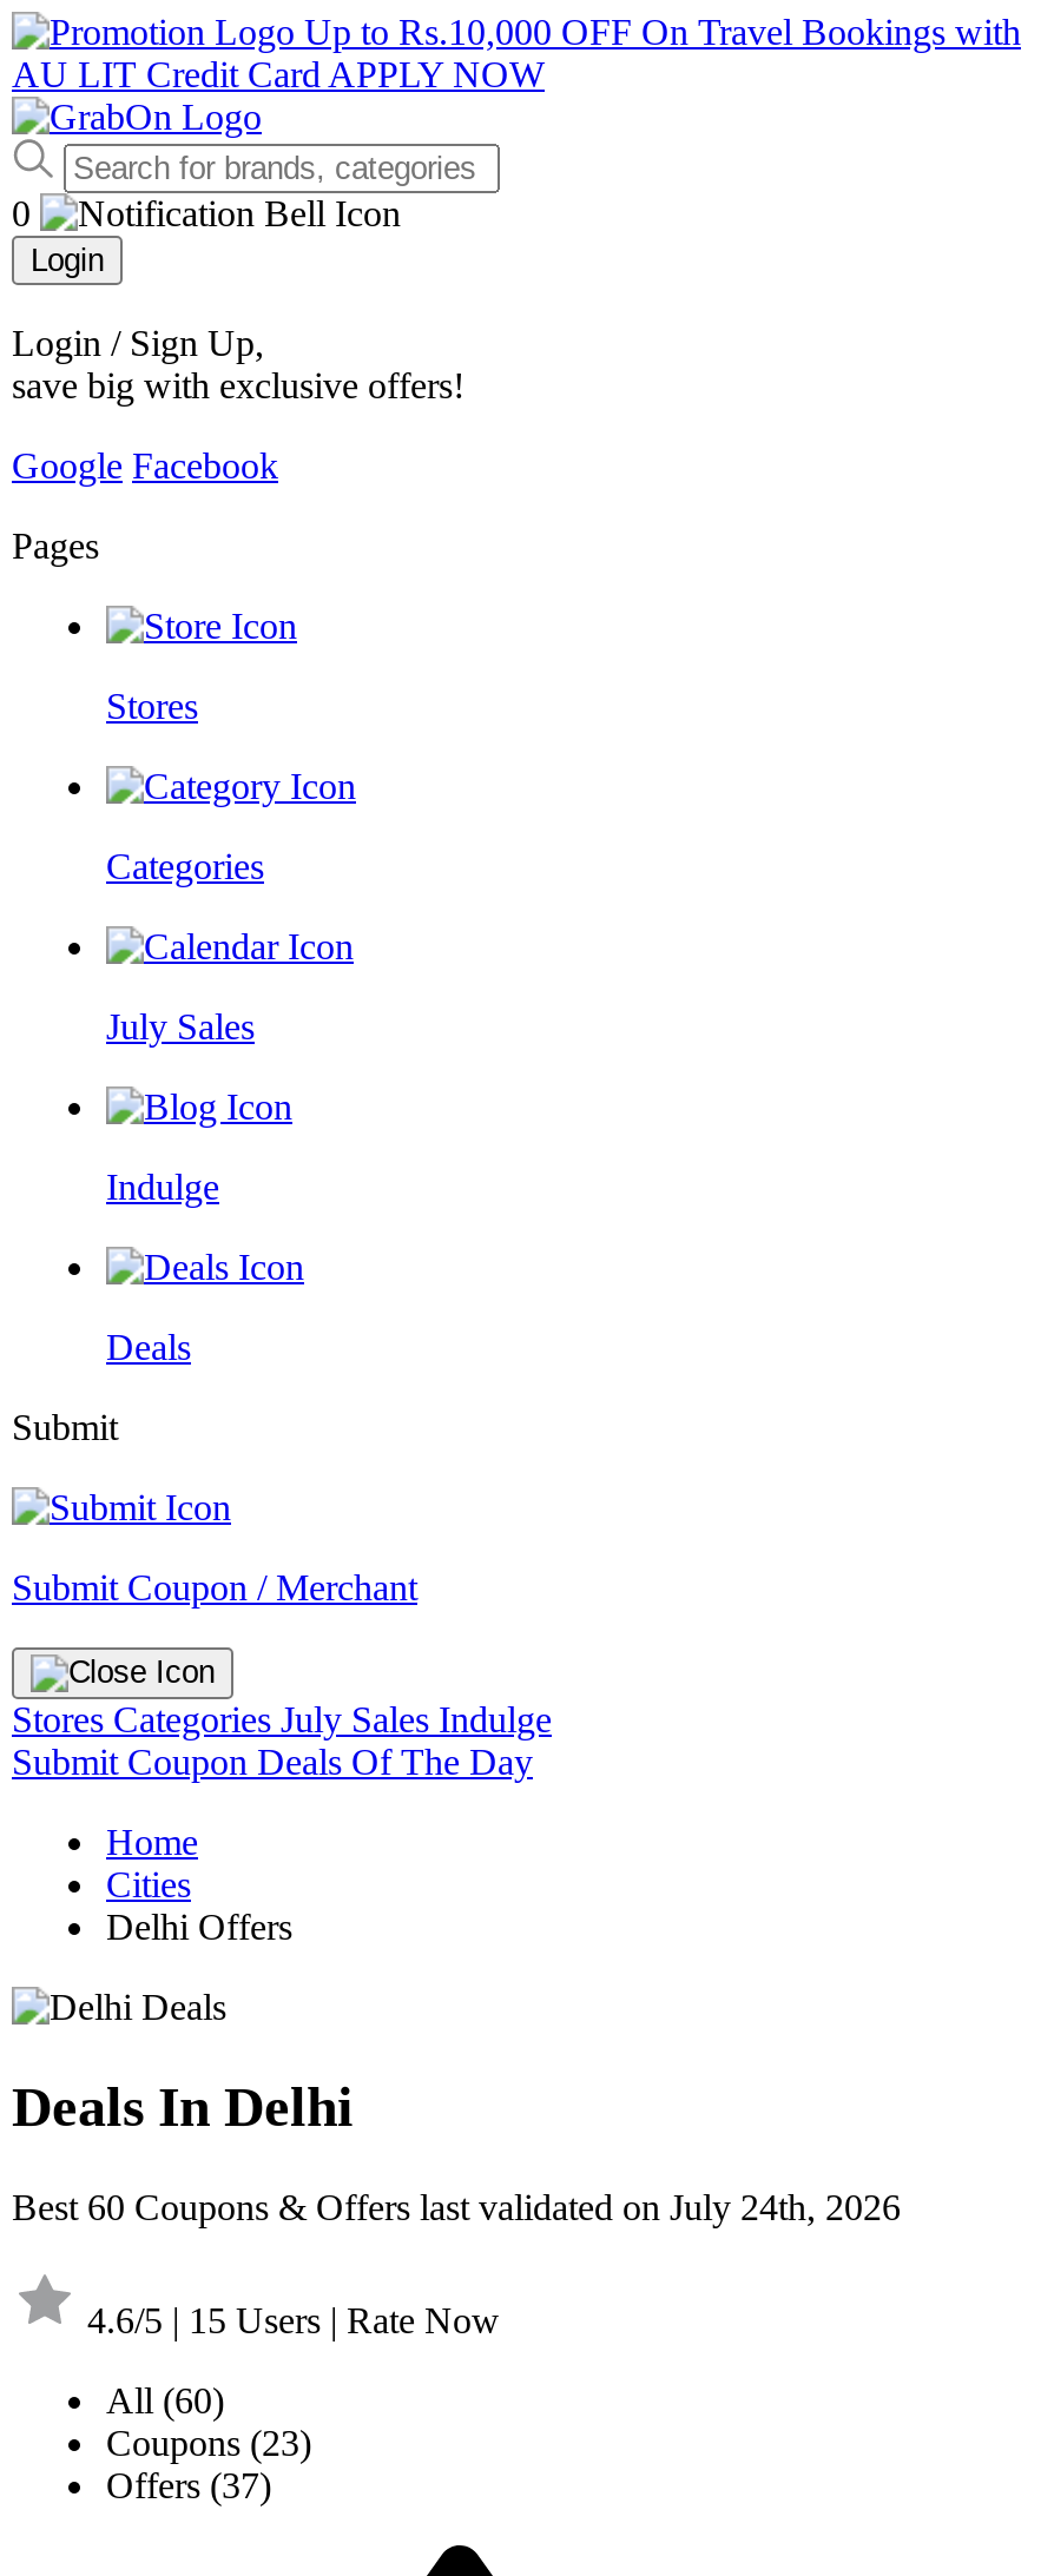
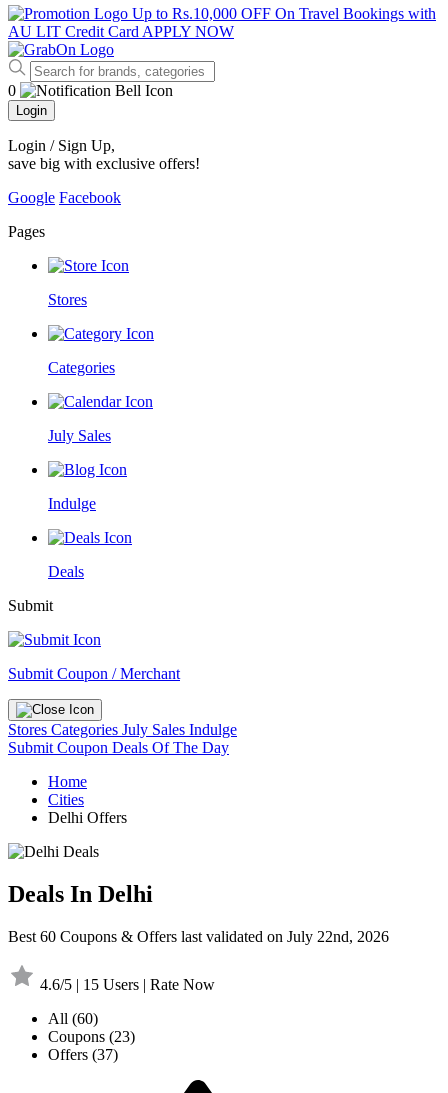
[12,2187,901,2227] Best 60 Coupons & Offers last validated on July 24th, 2026 -> [8,928,389,945] Best 60 Coupons & Offers last validated on July 22nd, 2026

